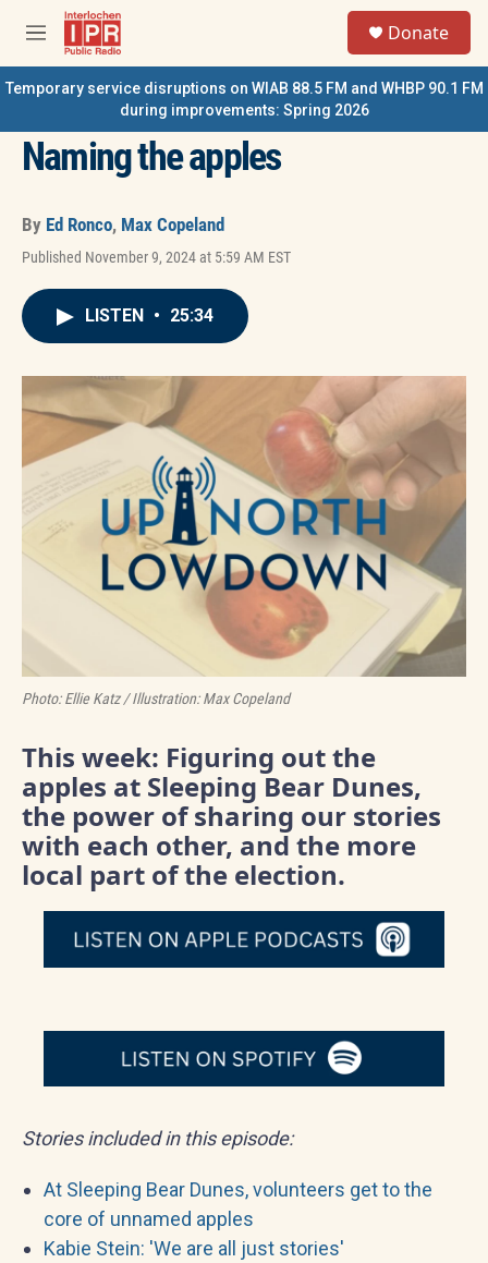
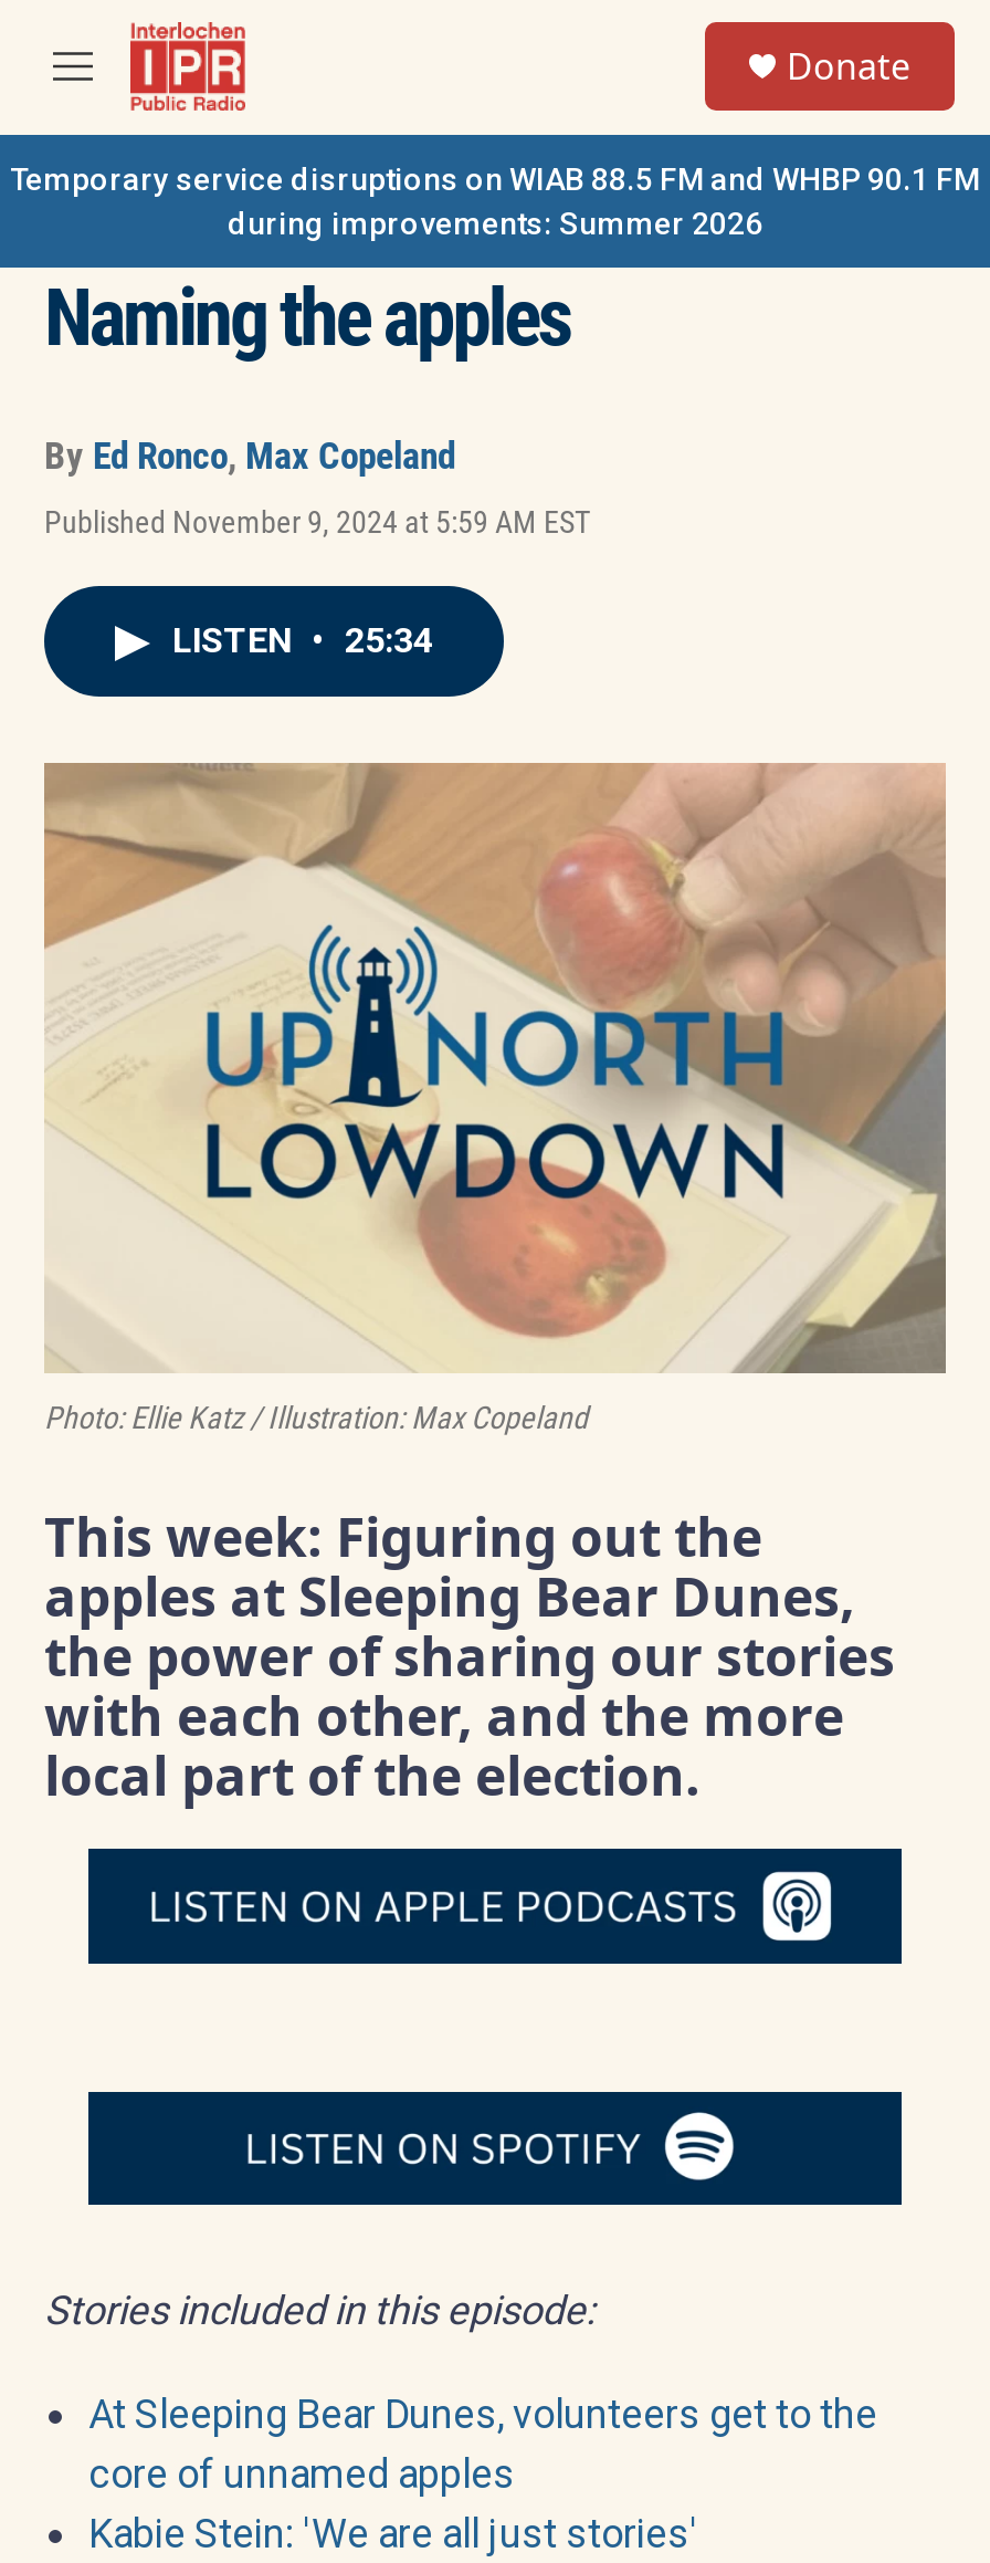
[119,101,369,119] during improvements: Spring 2026 -> [228,206,762,241] during improvements: Summer 2026

